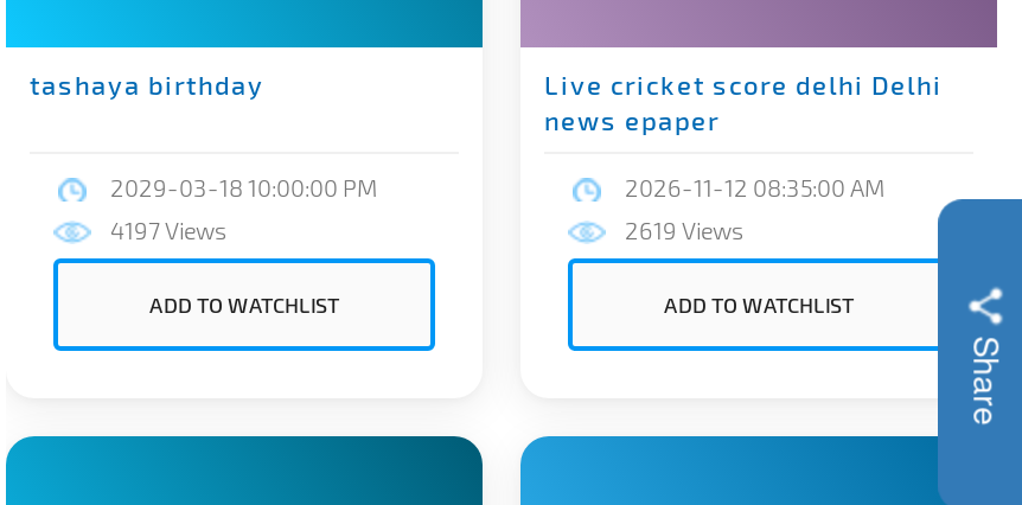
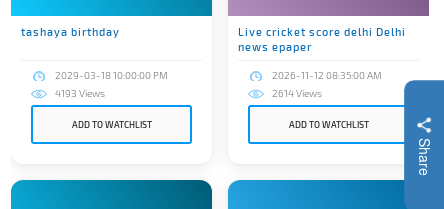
[110,216,226,244] 4197 Views -> [55,87,105,99] 4193 Views
[625,216,743,244] 2619 Views -> [272,87,322,99] 2614 Views

